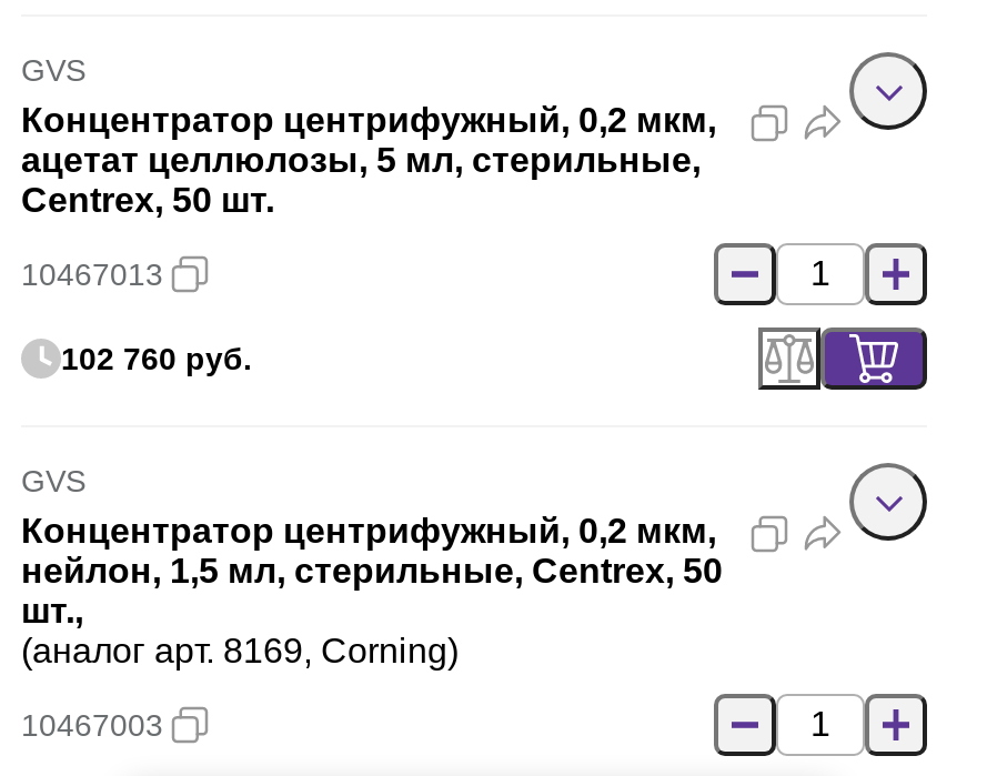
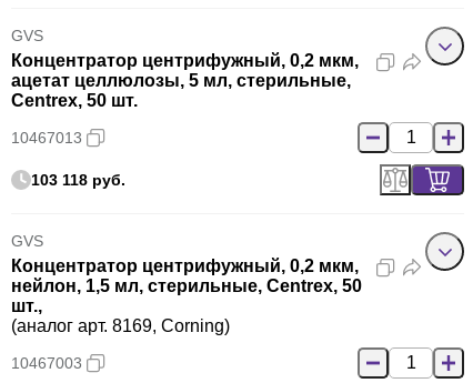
[61,341,252,376] 102 760 руб. -> [31,171,125,189] 103 118 руб.

